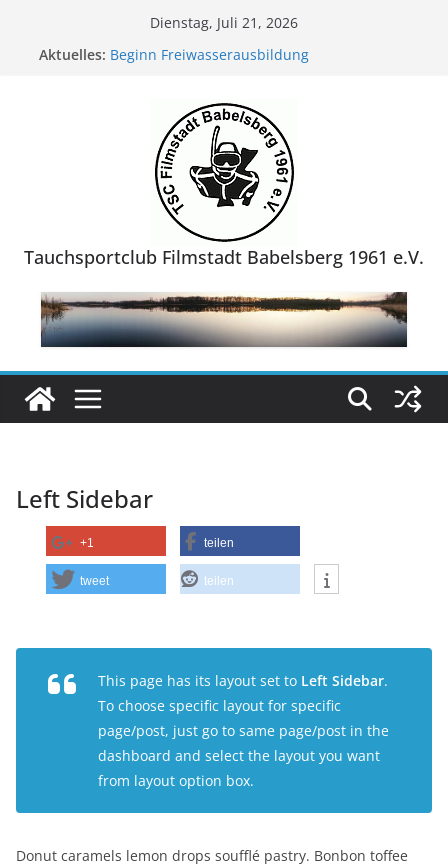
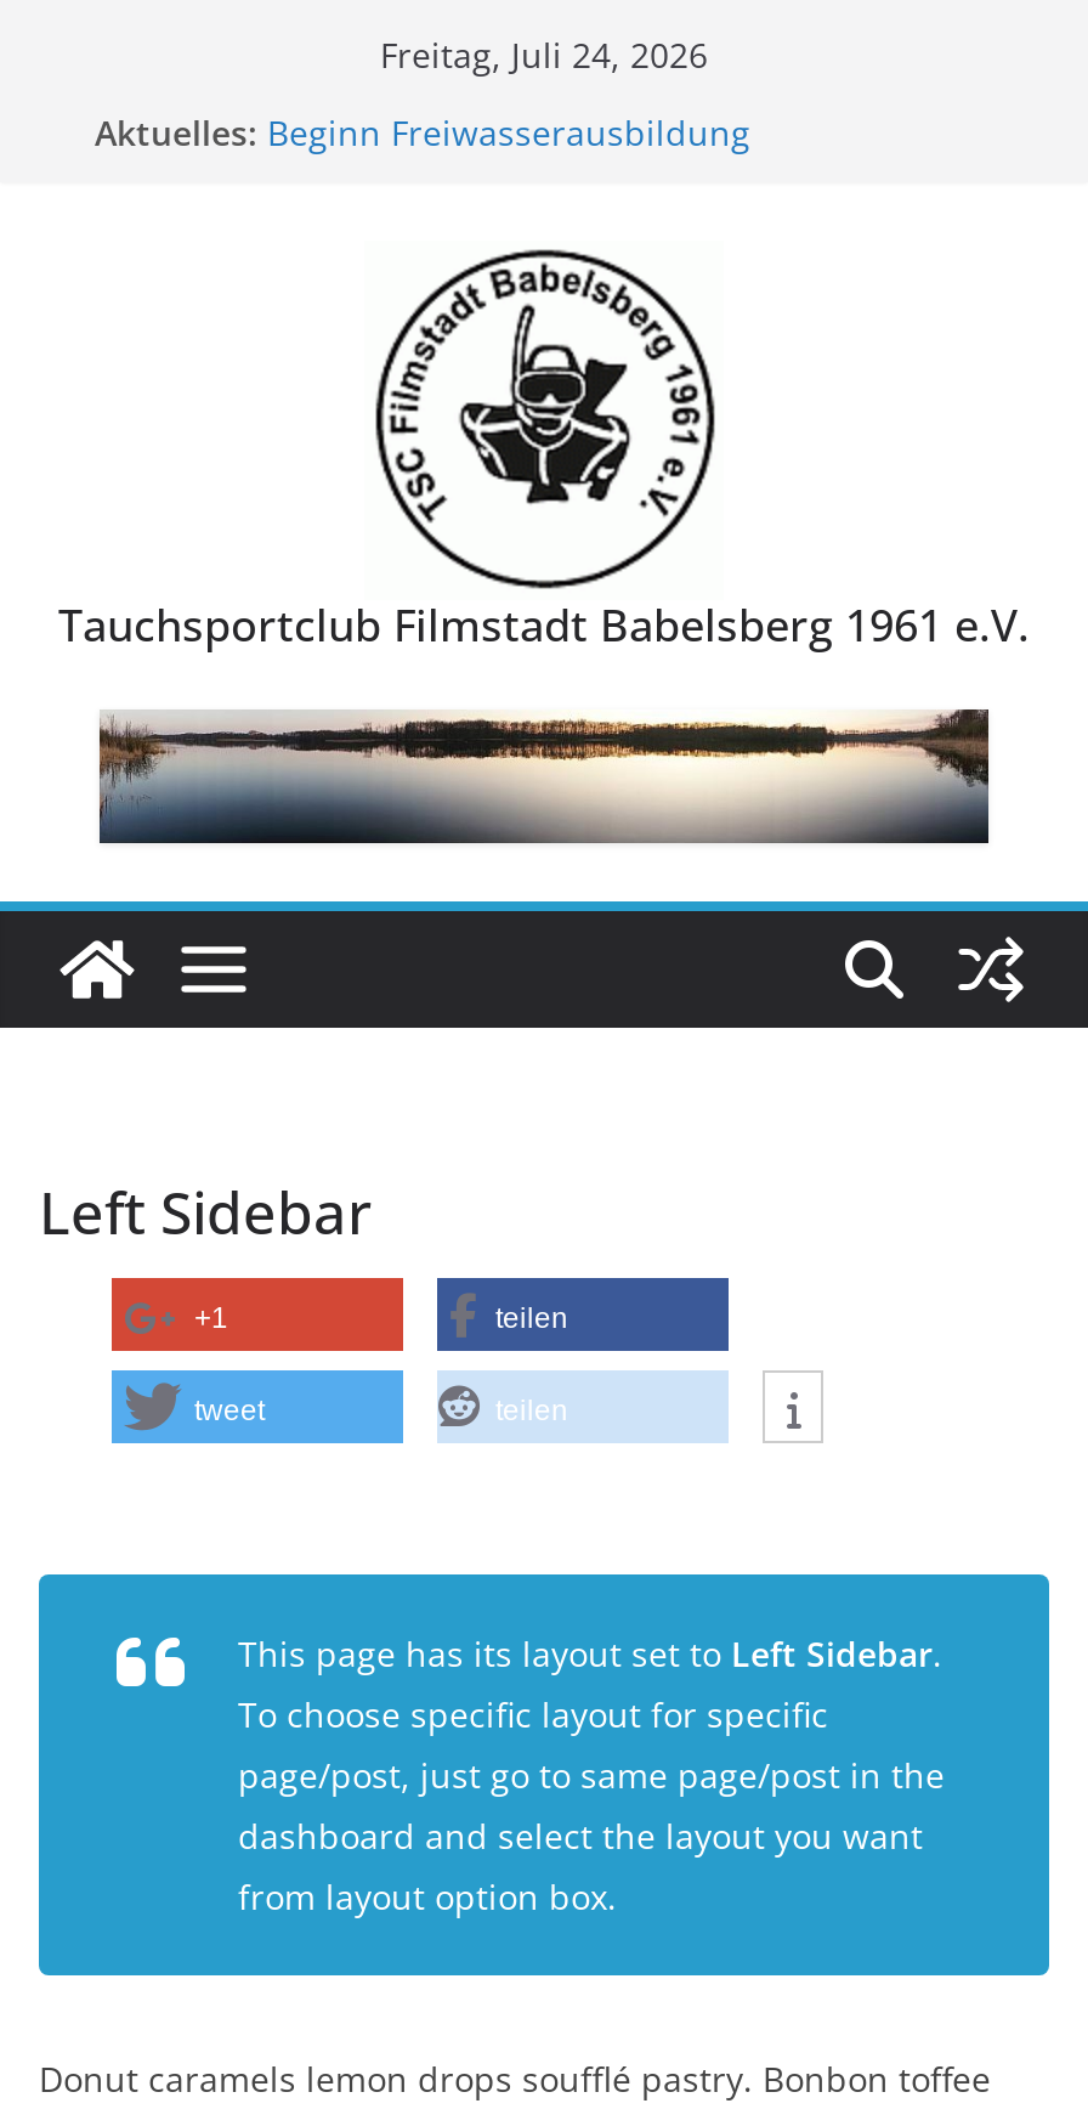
[150,13,298,32] Dienstag, Juli 21, 2026 -> [380,32,708,78] Freitag, Juli 24, 2026

